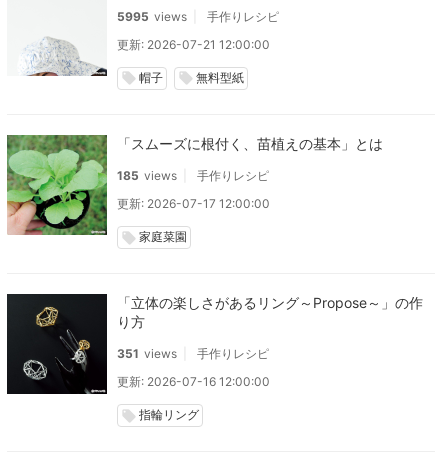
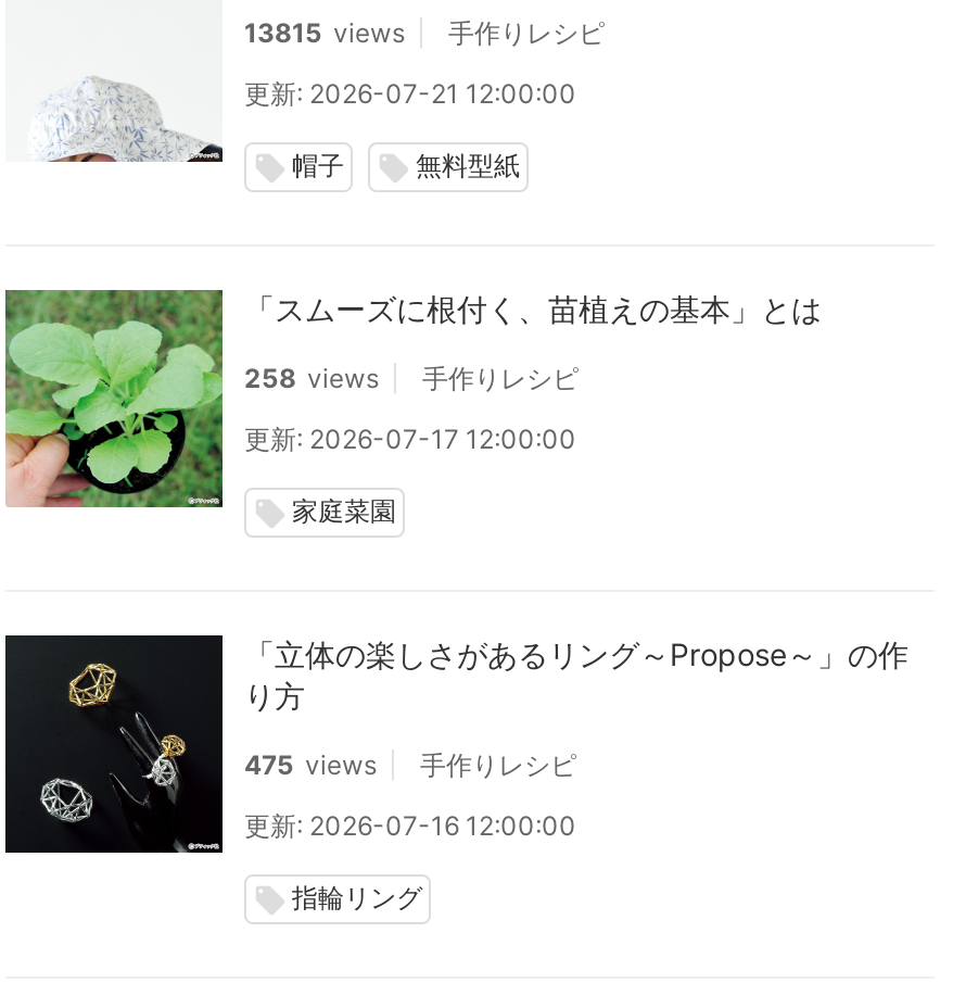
[117,8,279,23] 5995 views 手作りレシピ -> [244,15,605,48] 13815 views 手作りレシピ
[117,168,269,183] 185 views 手作りレシピ -> [244,361,579,394] 258 views 手作りレシピ
[117,346,269,361] 351 views 手作りレシピ -> [244,748,576,781] 475 views 手作りレシピ

